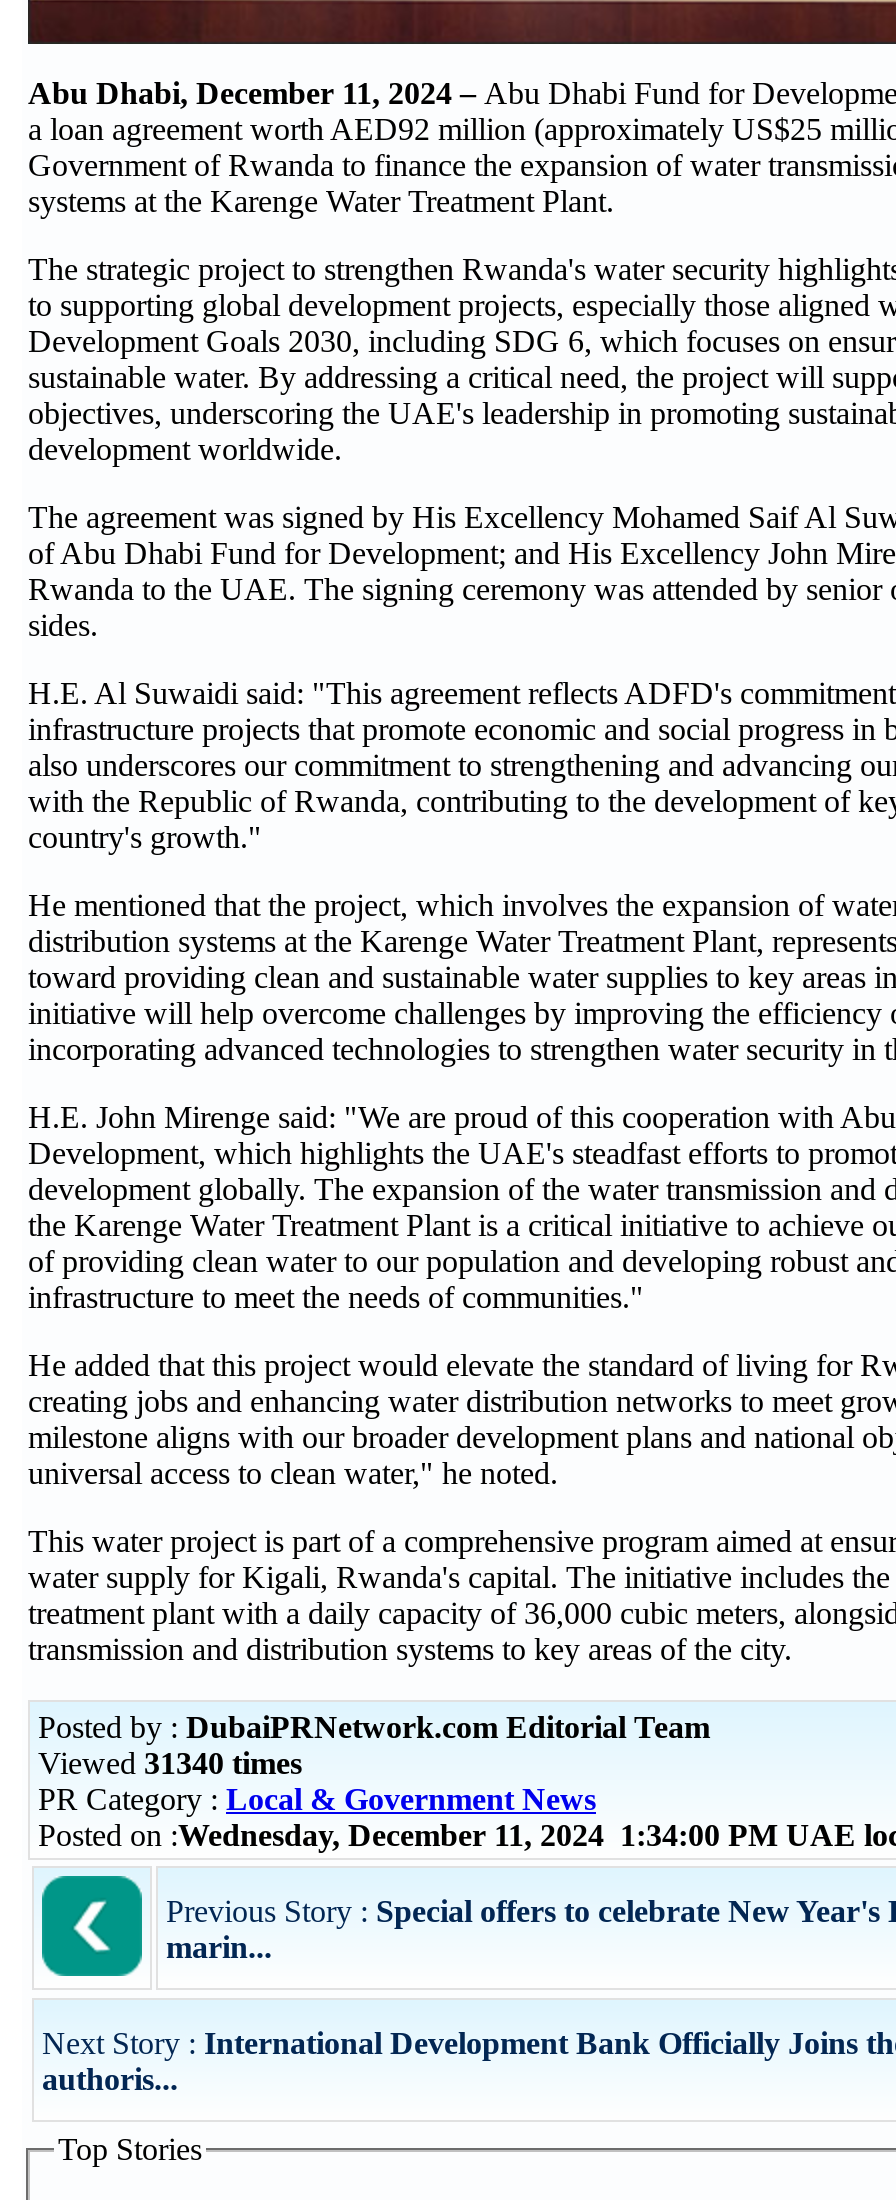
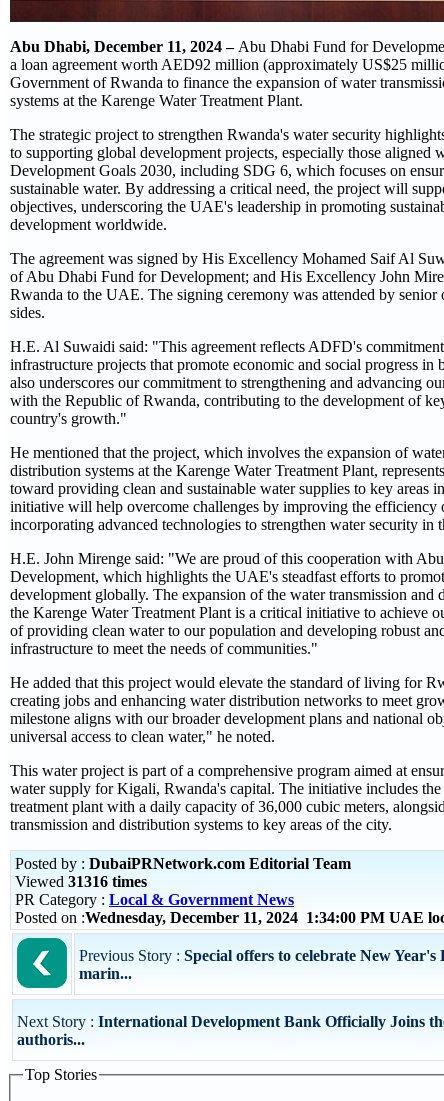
[38,1746,302,1780] Viewed 31340 times -> [15,873,147,890] Viewed 31316 times

